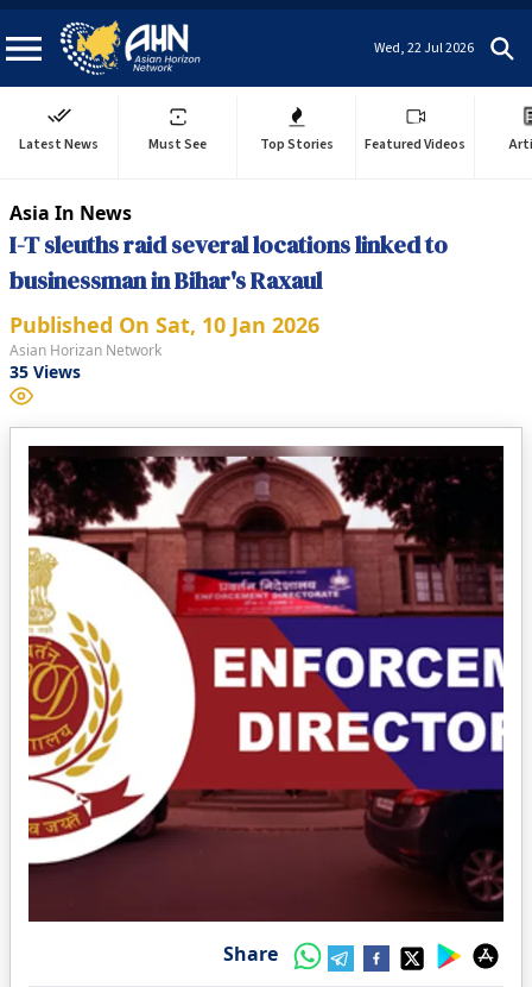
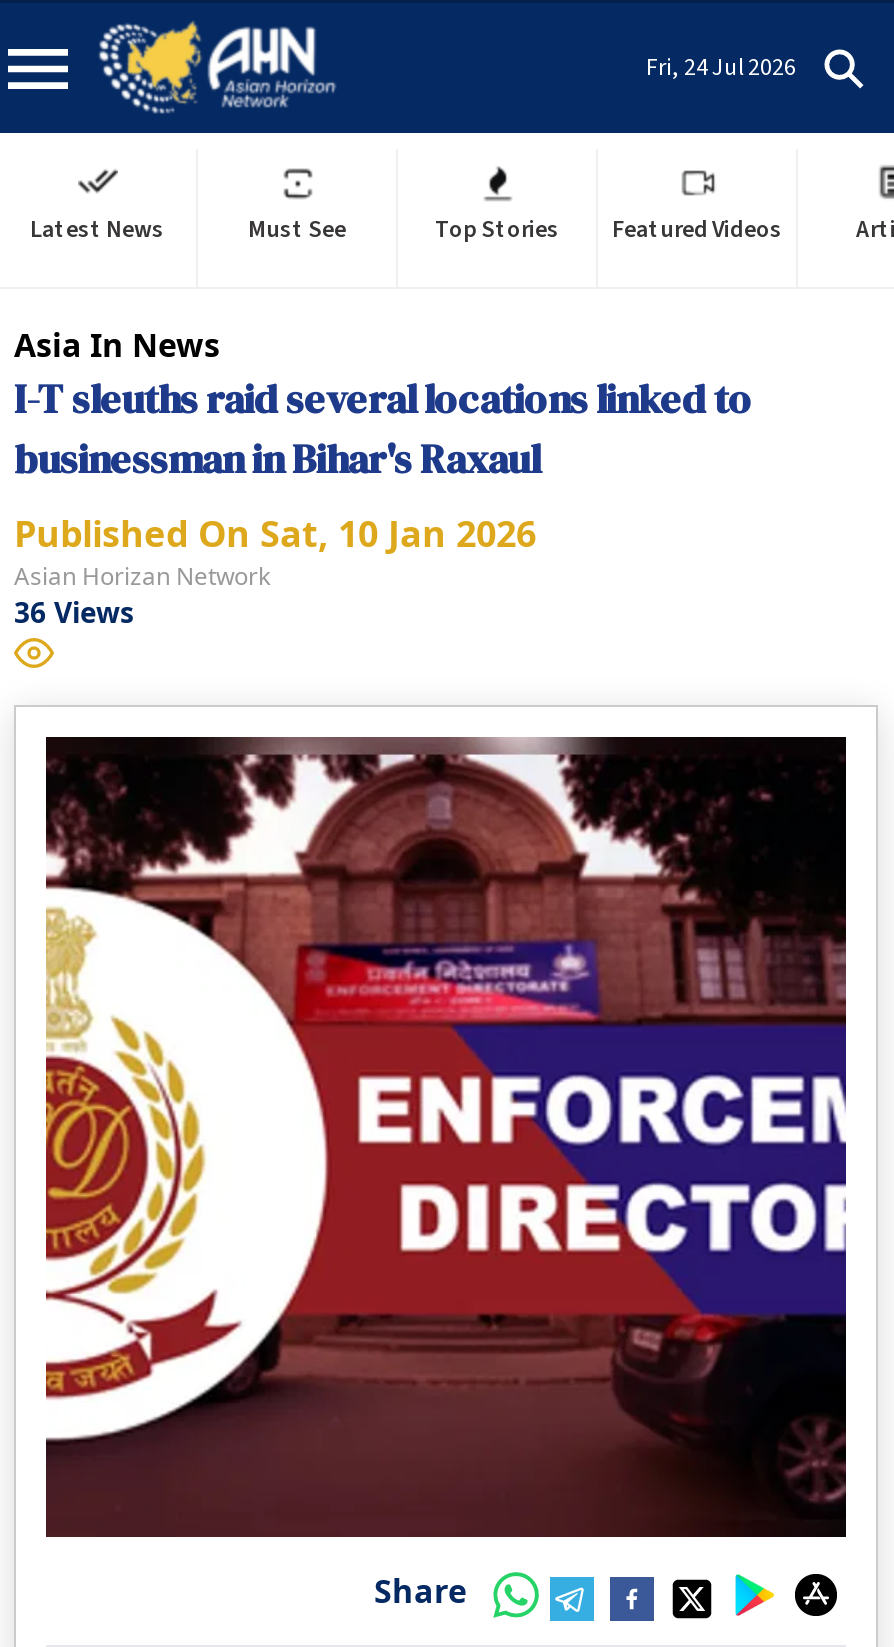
[374,37,474,58] Wed, 22 Jul 2026 -> [646,50,796,84] Fri, 24 Jul 2026
[9,360,81,383] 35 Views -> [14,593,134,631] 36 Views

